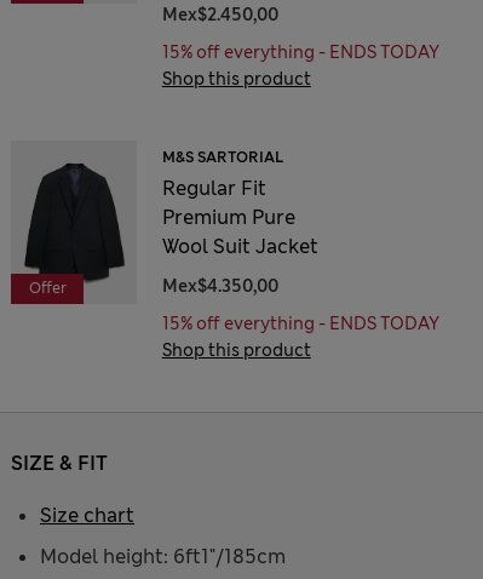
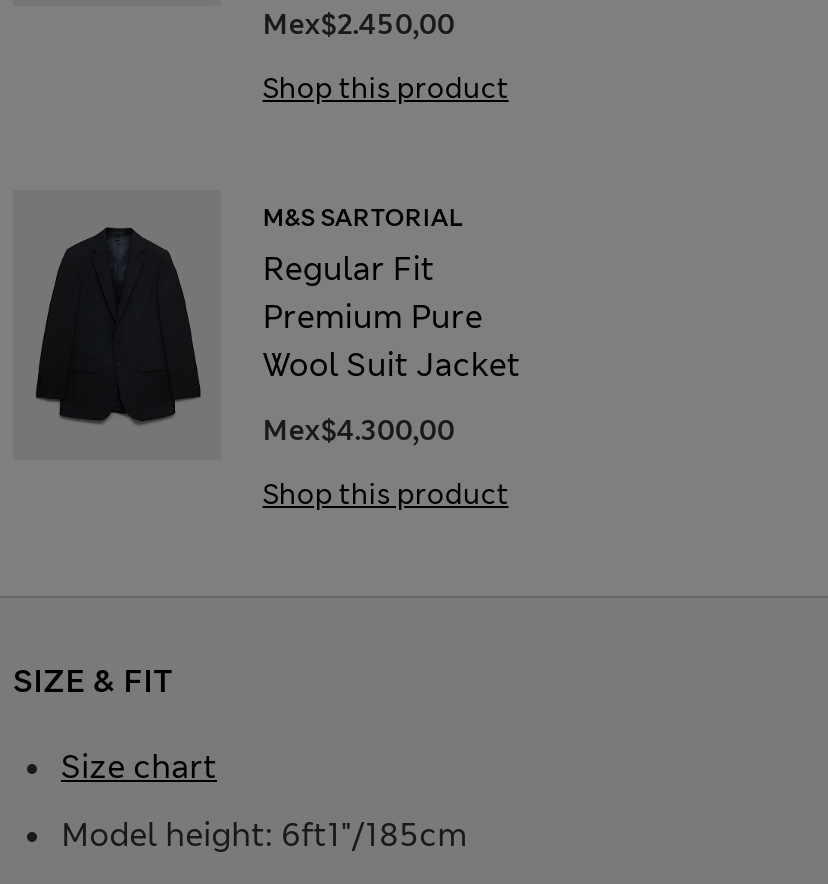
[162,41,439,63] 15% off everything - ENDS TODAY -> none
[28,279,66,298] Offer -> none
[162,275,439,334] Mex$4.350,00 | 15% off everything - ENDS TODAY -> [263,411,455,447] Mex$4.300,00

